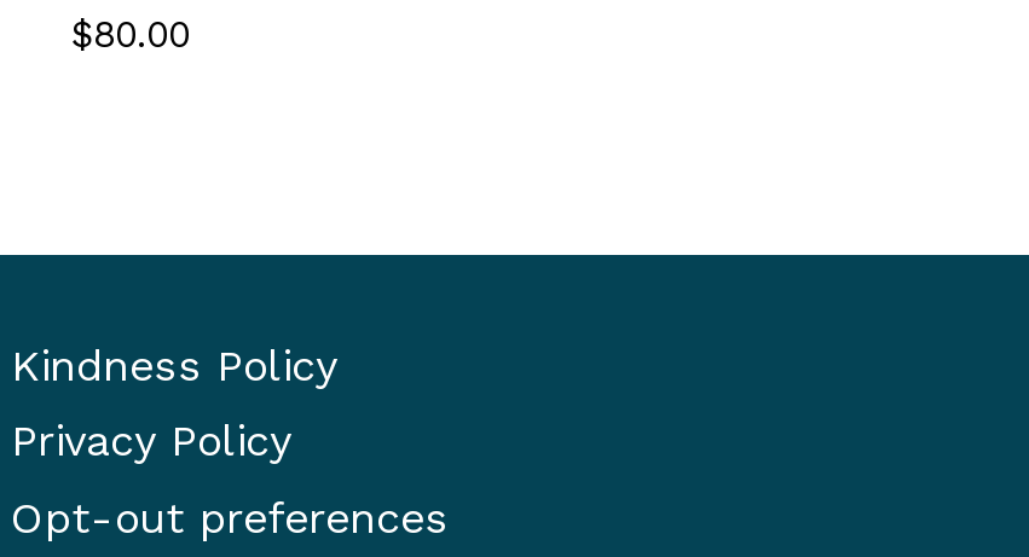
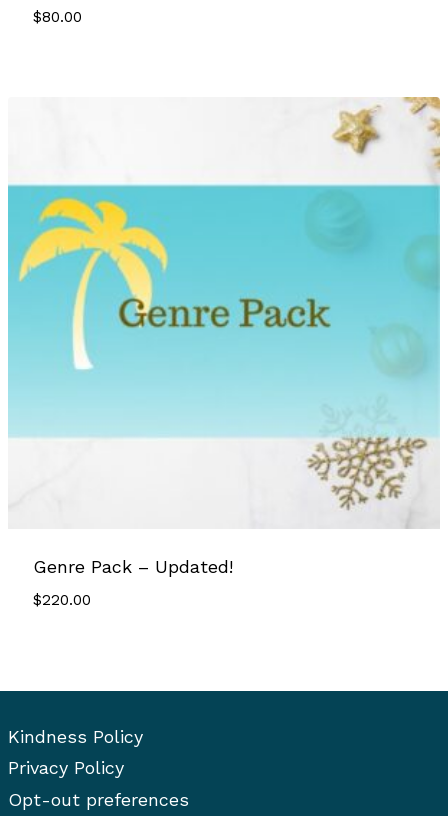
none -> [7,96,441,609] [image] | Genre Pack – Updated! | $220.00

